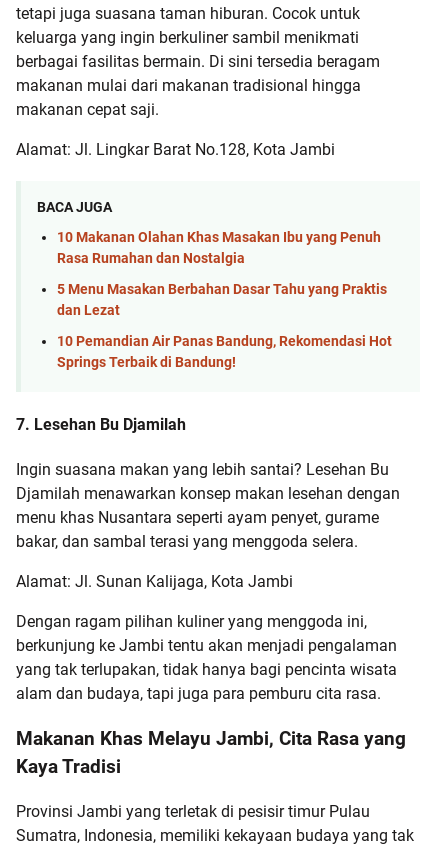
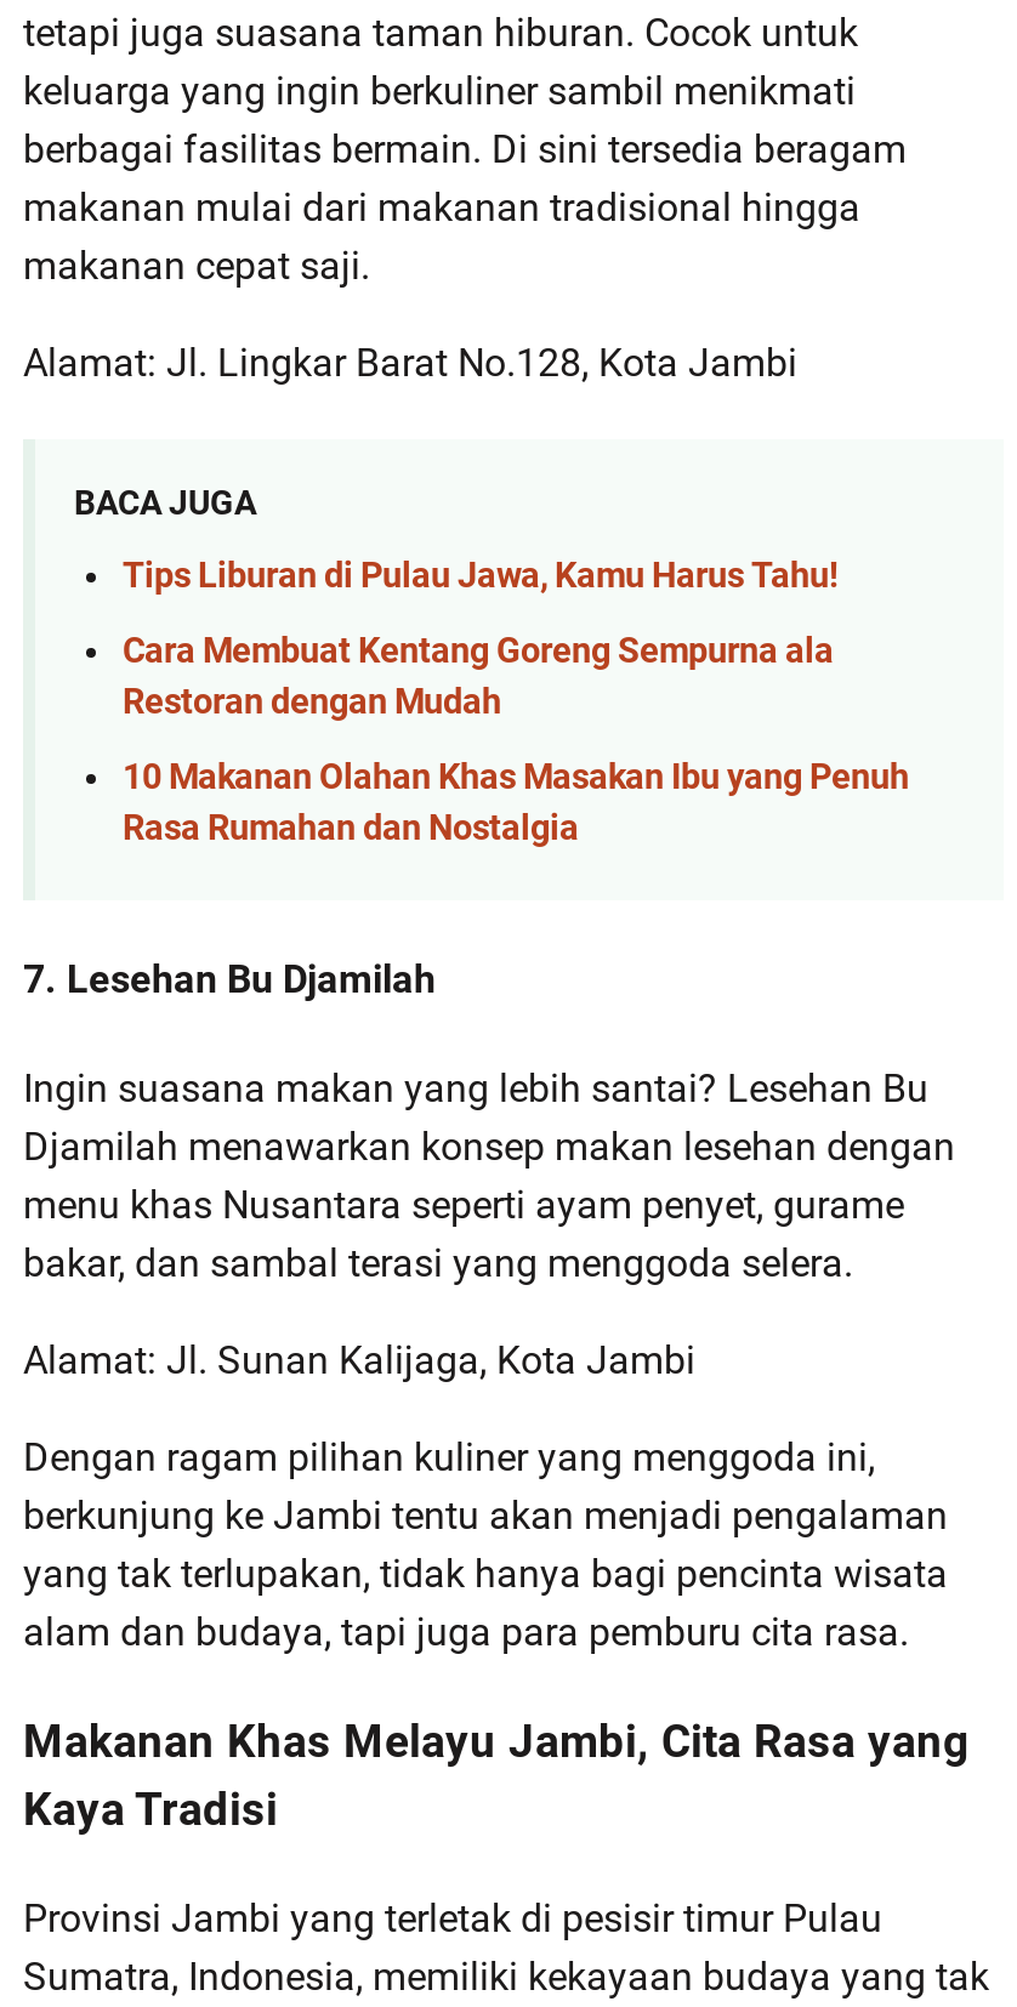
none -> [123,556,839,723] Tips Liburan di Pulau Jawa, Kamu Harus Tahu! | Cara Membuat Kentang Goreng Sempurna ala | Restoran dengan Mudah
moved [57,229,381,267] -> [123,756,909,848]: 10 Makanan Olahan Khas Masakan Ibu yang Penuh | Rasa Rumahan dan Nostalgia
[57,281,392,370] 5 Menu Masakan Berbahan Dasar Tahu yang Praktis | dan Lezat | 10 Pemandian Air Panas Bandung, Rekomendasi Hot | Springs Terbaik di Bandung! -> none

